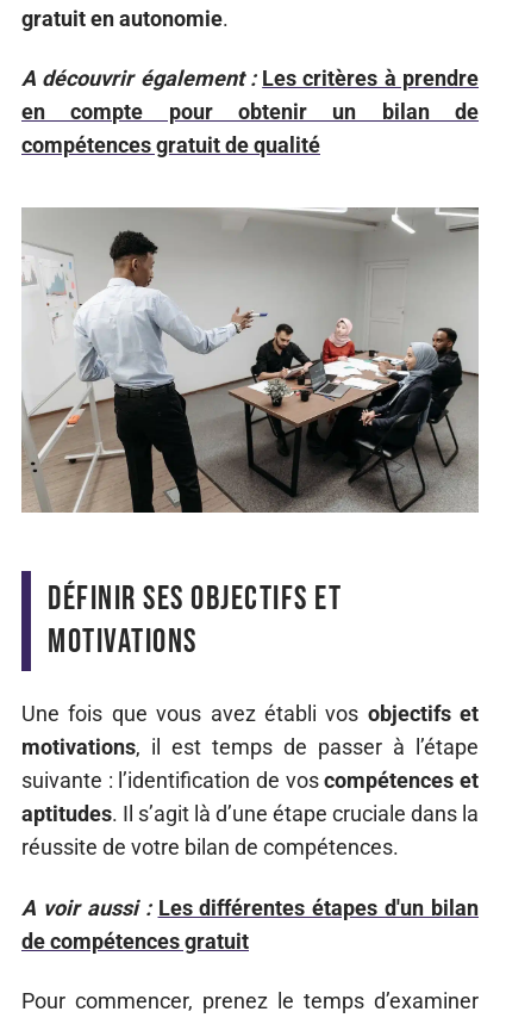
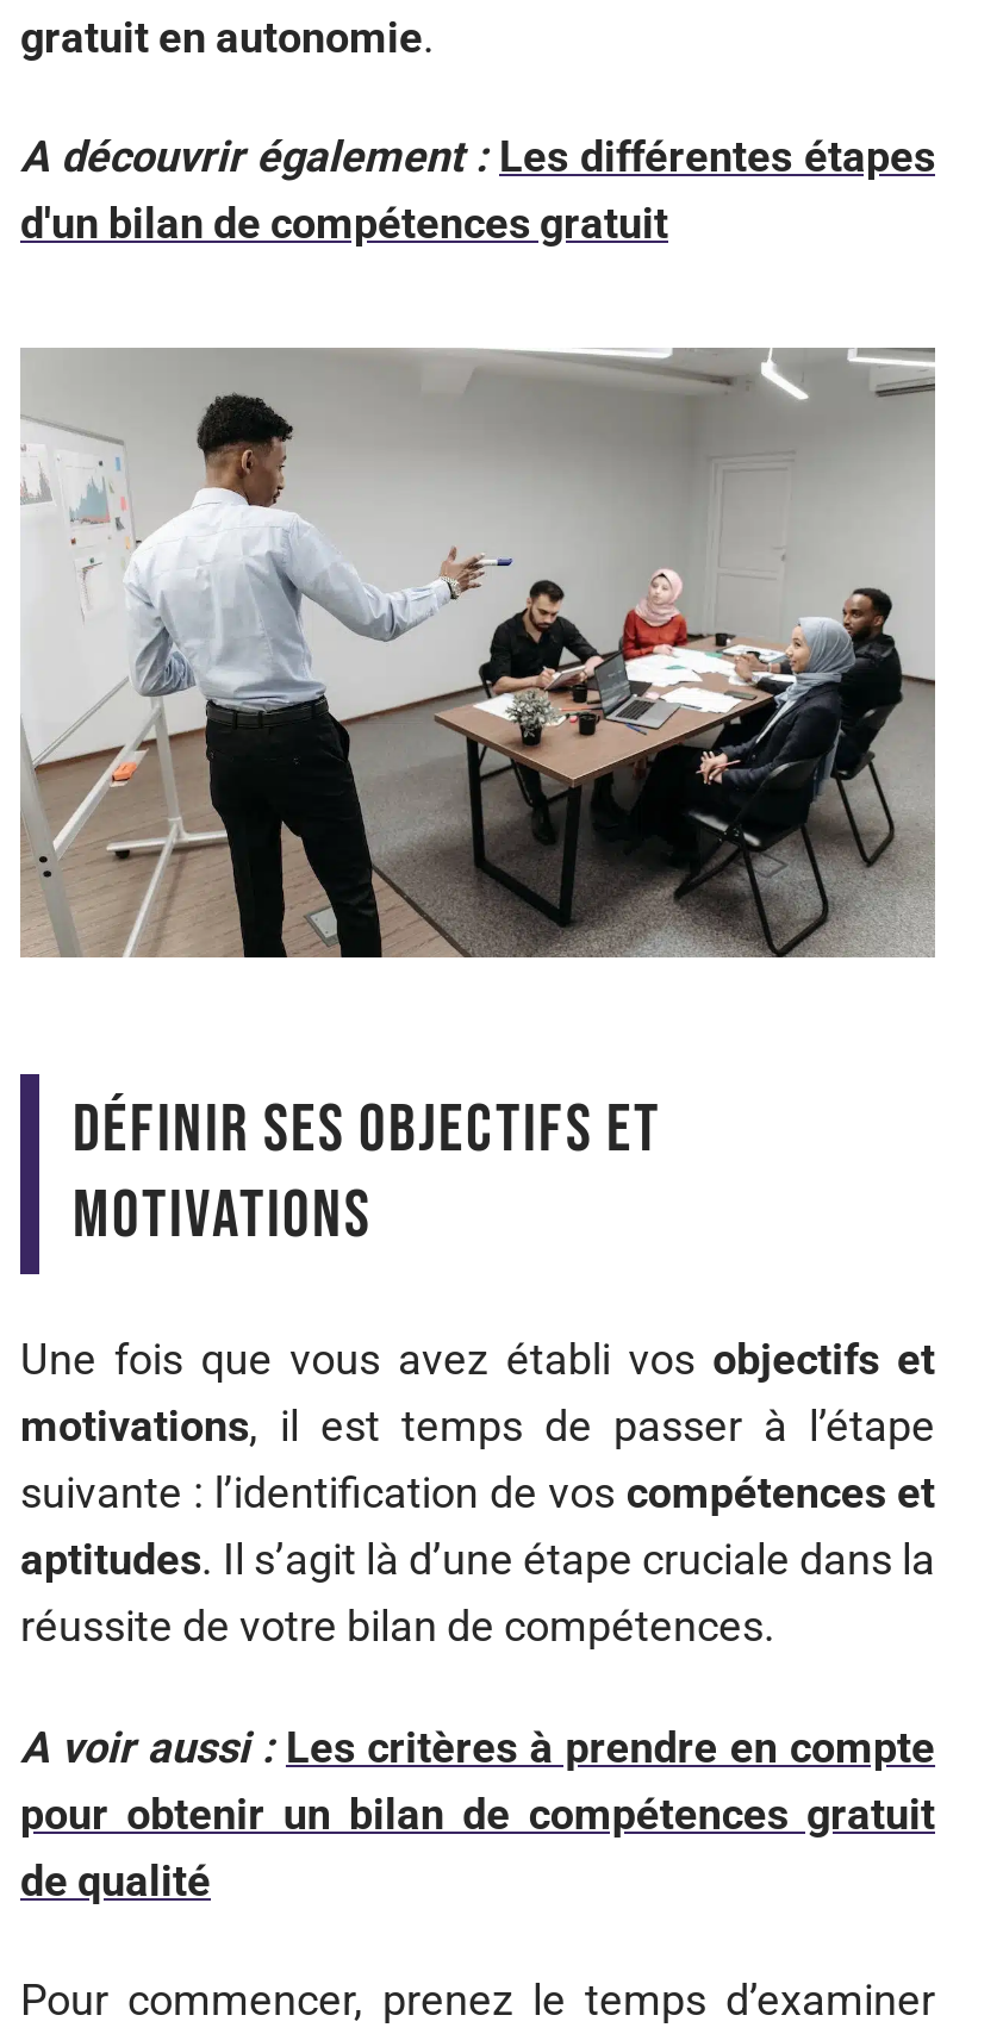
[21,66,479,157] A découvrir également : Les critères à prendre | en compte pour obtenir un bilan de | compétences gratuit de qualité -> [20,131,935,248] A découvrir également : Les différentes étapes | d'un bilan de compétences gratuit
moved [20,206,480,514] -> [18,345,937,960]: [image]
moved [21,701,479,860] -> [20,1334,935,1651]: Une fois que vous avez établi vos objectifs et | motivations, il est temps de passer à l’étape | suivante : l’identification de vos compétences et | aptitudes. Il s’agit là d’une étape cruciale dans la | réussite de votre bilan de compétences.
[21,895,479,953] A voir aussi : Les différentes étapes d'un bilan | de compétences gratuit -> [20,1722,935,1905] A voir aussi : Les critères à prendre en compte | pour obtenir un bilan de compétences gratuit | de qualité

